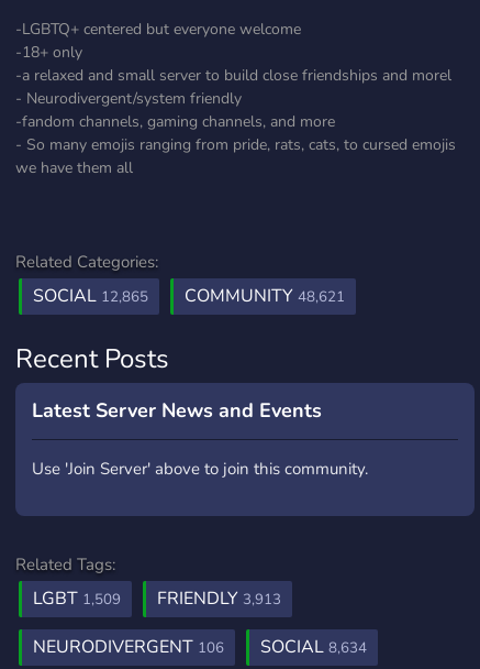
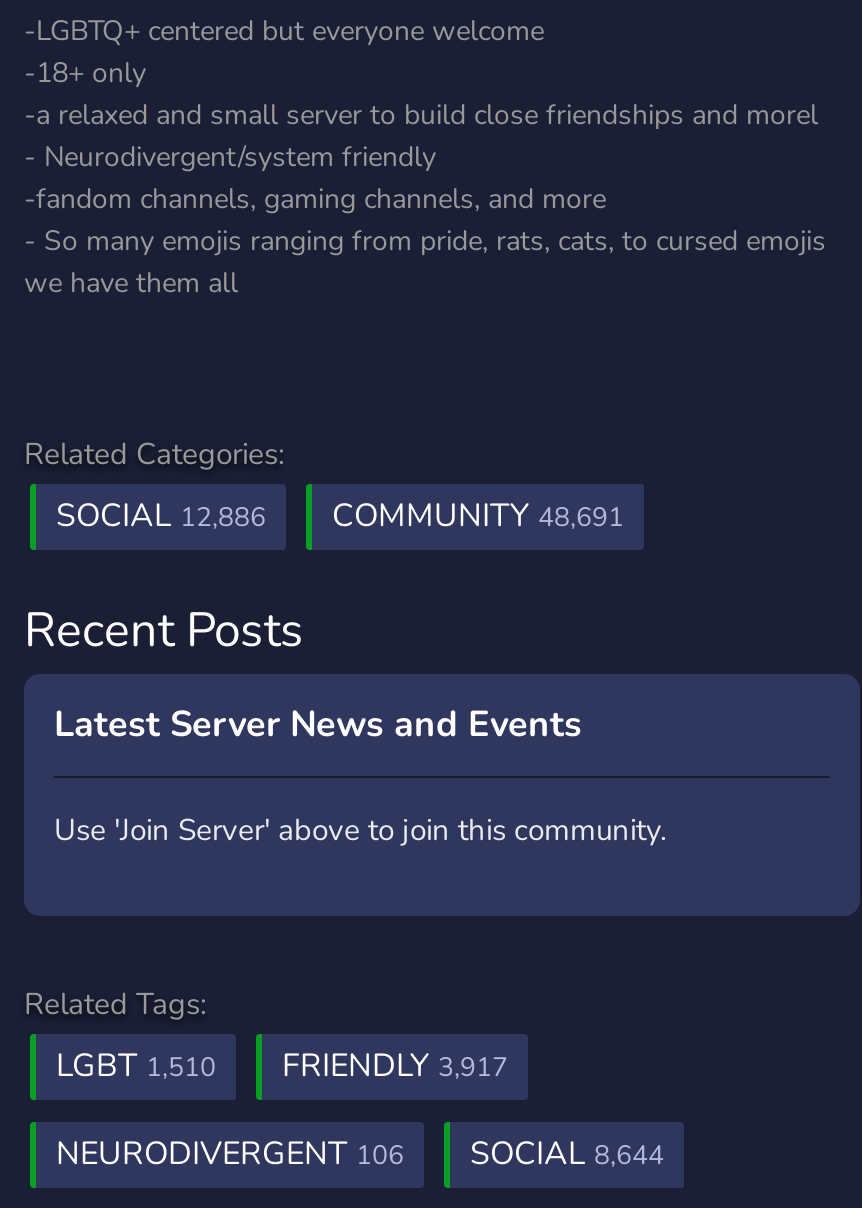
[33,284,148,308] SOCIAL 12,865 -> [56,494,266,538] SOCIAL 12,886
[185,284,345,308] COMMUNITY 48,621 -> [332,494,624,538] COMMUNITY 48,691
[33,586,121,611] LGBT 1,509 -> [56,1044,216,1088] LGBT 1,510
[157,586,281,611] FRIENDLY 3,913 -> [282,1044,508,1088] FRIENDLY 3,917
[33,635,367,659] NEURODIVERGENT 106 SOCIAL 8,634 -> [56,1132,664,1176] NEURODIVERGENT 106 SOCIAL 8,644

